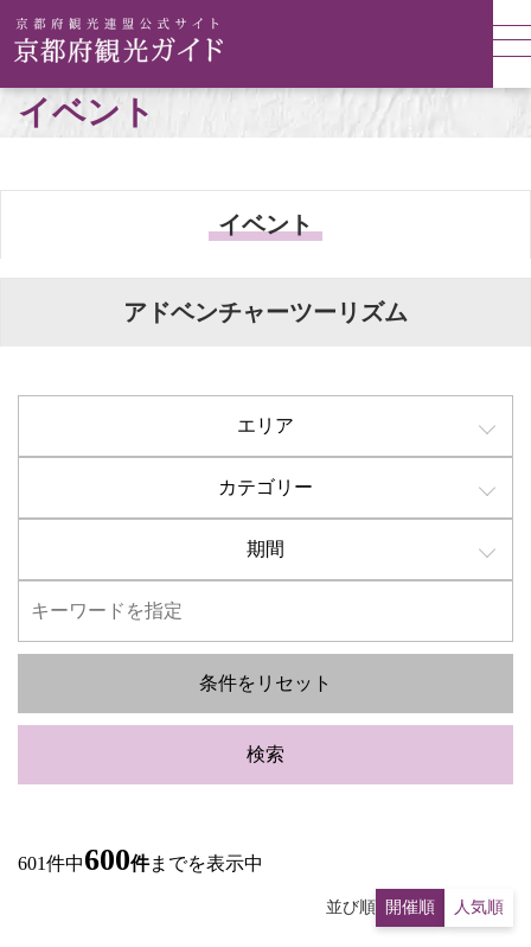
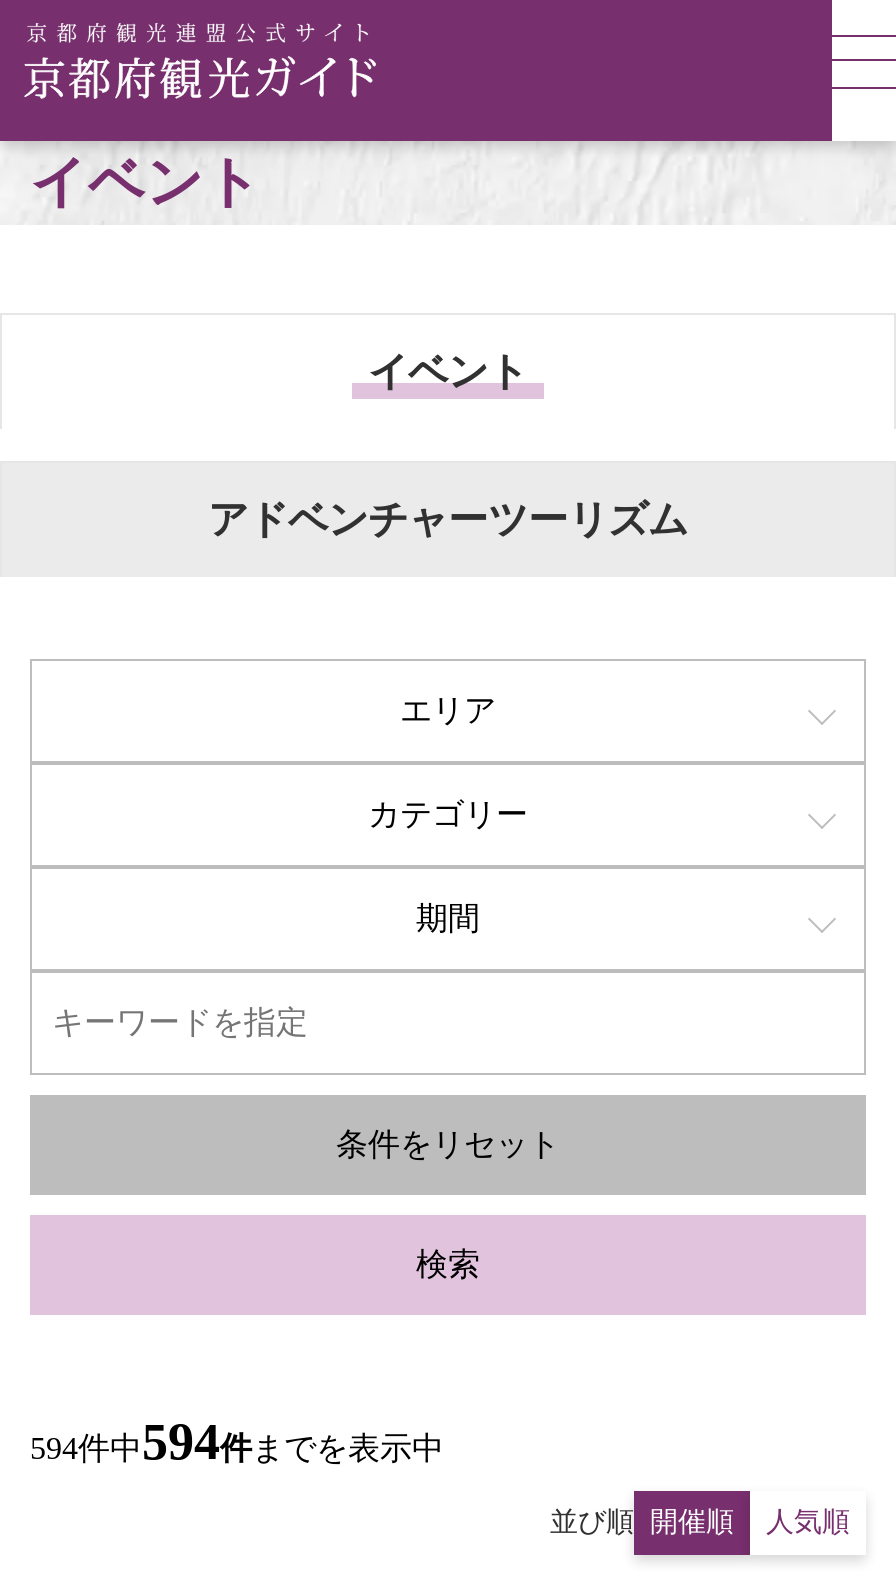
[18,843,263,877] 601件中600件までを表示中 -> [30,1413,444,1471] 594件中594件までを表示中

